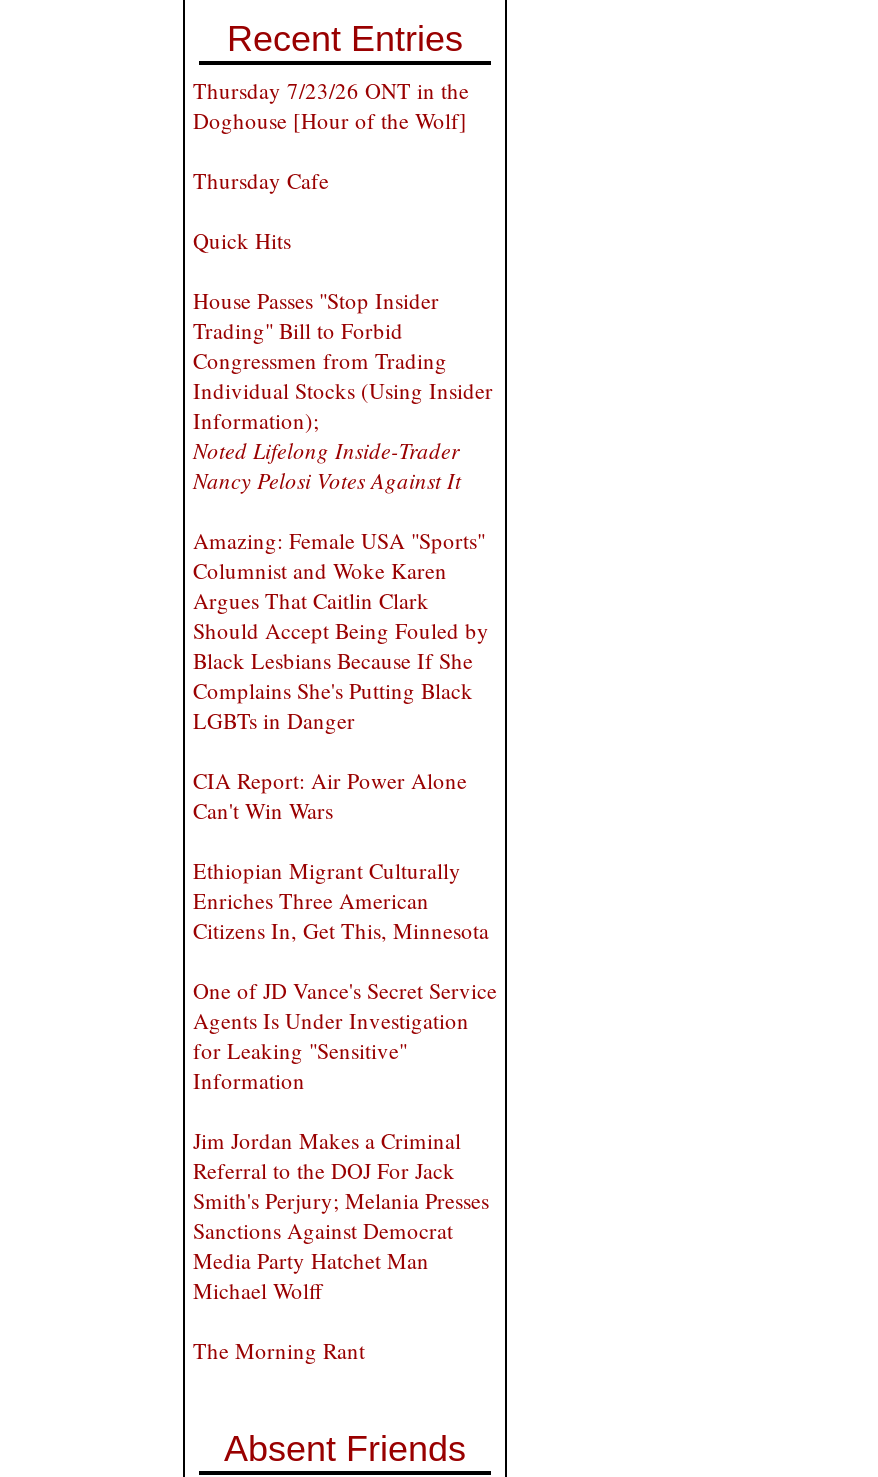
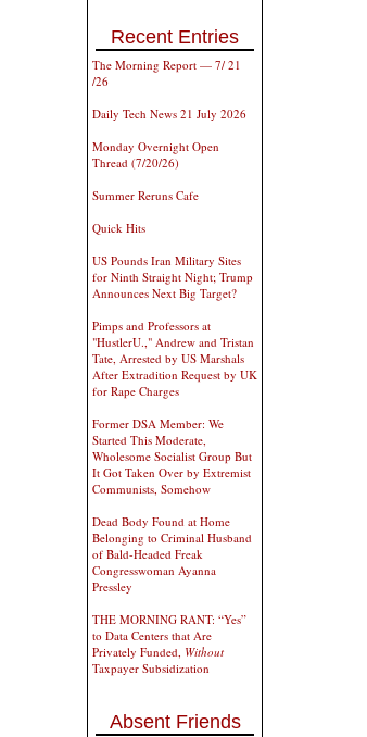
[193,75,469,195] Thursday 7/23/26 ONT in the | Doghouse [Hour of the Wolf] | Thursday Cafe -> [92,57,246,203] The Morning Report — 7/ 21 | /26 | Daily Tech News 21 July 2026 | Monday Overnight Open | Thread (7/20/26) | Summer Reruns Cafe
moved [193,225,291,255] -> [92,220,145,236]: Quick Hits
[193,285,497,1365] House Passes "Stop Insider | Trading" Bill to Forbid | Congressmen from Trading | Individual Stocks (Using Insider | Information); | Noted Lifelong Inside-Trader | Nancy Pelosi Votes Against It | Amazing: Female USA "Sports" | Columnist and Woke Karen | Argues That Caitlin Clark | Should Accept Being Fouled by | Black Lesbians Because If She | Complains She's Putting Black | LGBTs in Danger | CIA Report: Air Power Alone | Can't Win Wars | Ethiopian Migrant Culturally | Enriches Three American | Citizens In, Get This, Minnesota | One of JD Vance's Secret Service | Agents Is Under Investigation | for Leaking "Sensitive" | Information | Jim Jordan Makes a Criminal | Referral to the DOJ For Jack | Smith's Perjury; Melania Presses | Sanctions Against Democrat | Media Party Hatchet Man | Michael Wolff | The Morning Rant -> [92,252,257,676] US Pounds Iran Military Sites | for Ninth Straight Night; Trump | Announces Next Big Target? | Pimps and Professors at | "HustlerU.," Andrew and Tristan | Tate, Arrested by US Marshals | After Extradition Request by UK | for Rape Charges | Former DSA Member: We | Started This Moderate, | Wholesome Socialist Group But | It Got Taken Over by Extremist | Communists, Somehow | Dead Body Found at Home | Belonging to Criminal Husband | of Bald-Headed Freak | Congresswoman Ayanna | Pressley | THE MORNING RANT: “Yes” | to Data Centers that Are | Privately Funded, Without | Taxpayer Subsidization

